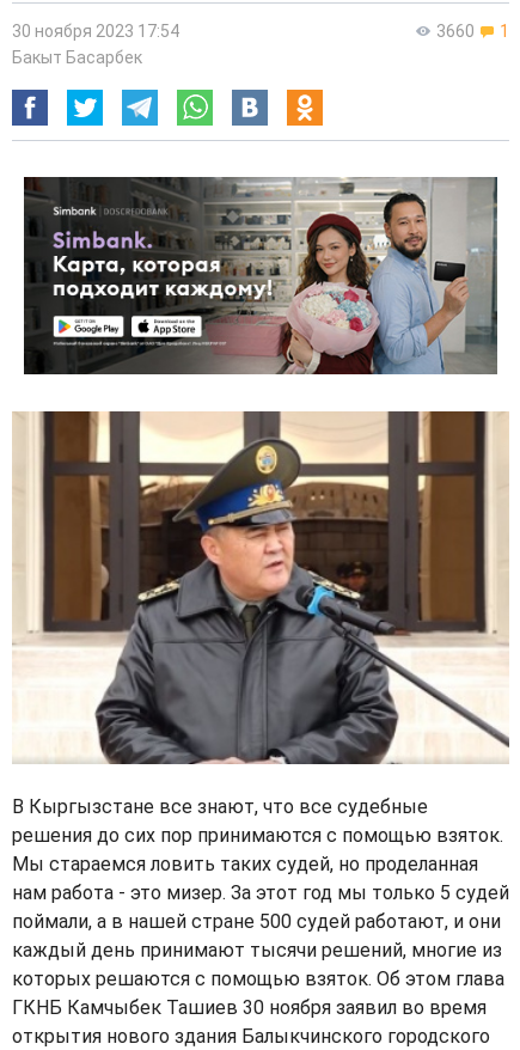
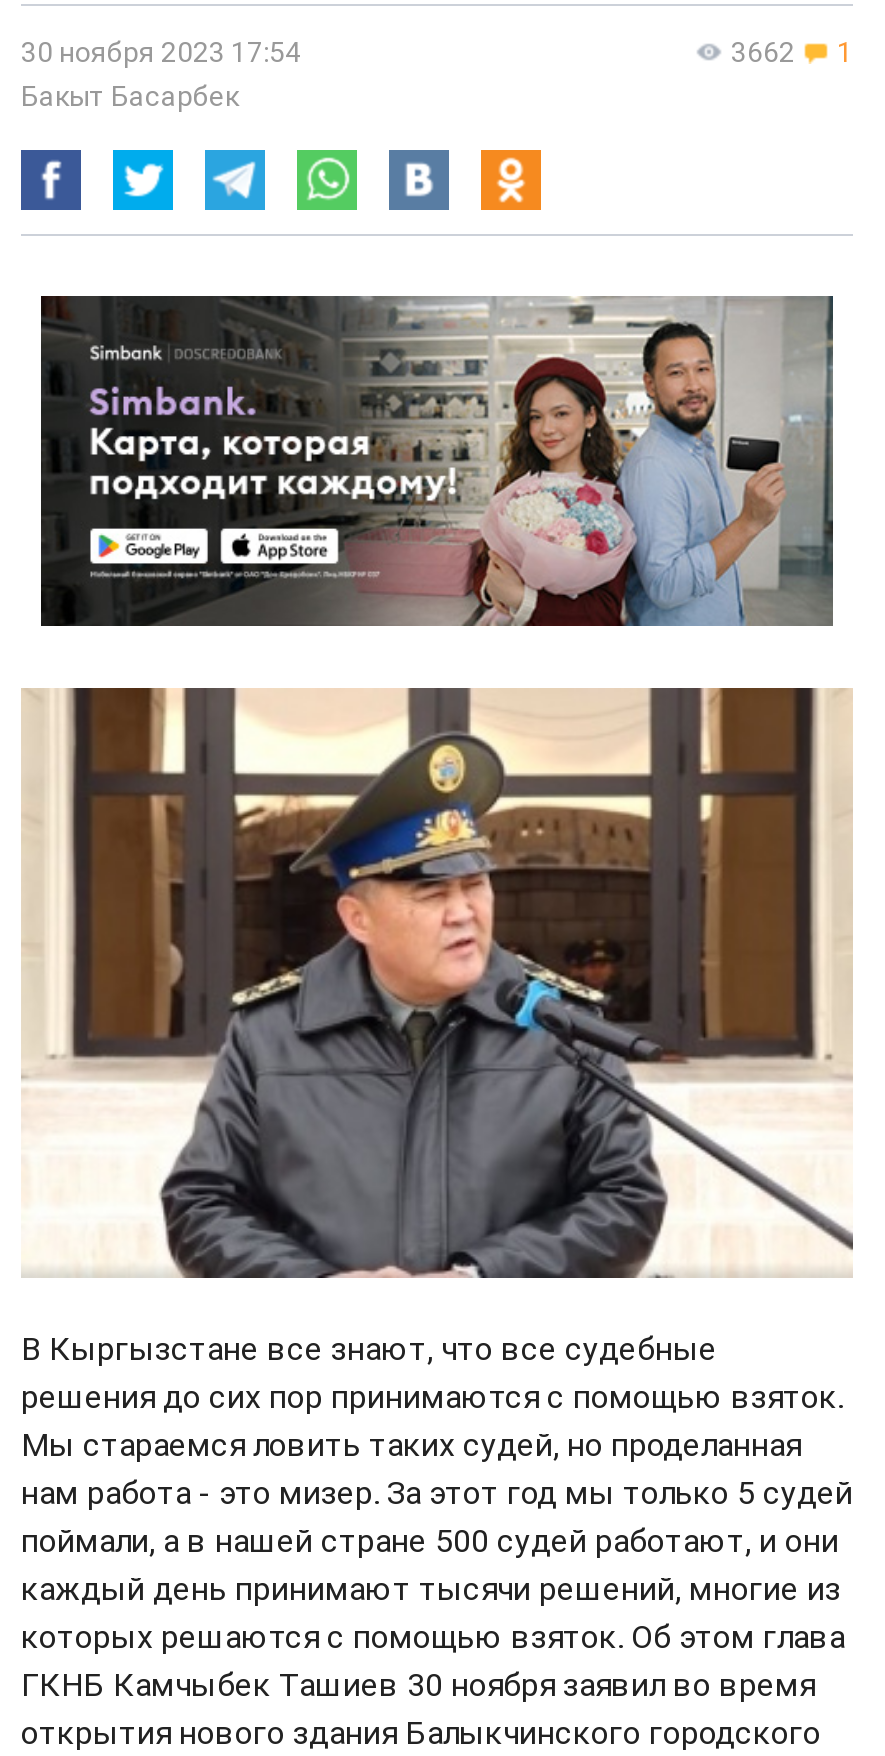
[433,22,509,41] 3660 1 -> [725,36,853,68] 3662 1

